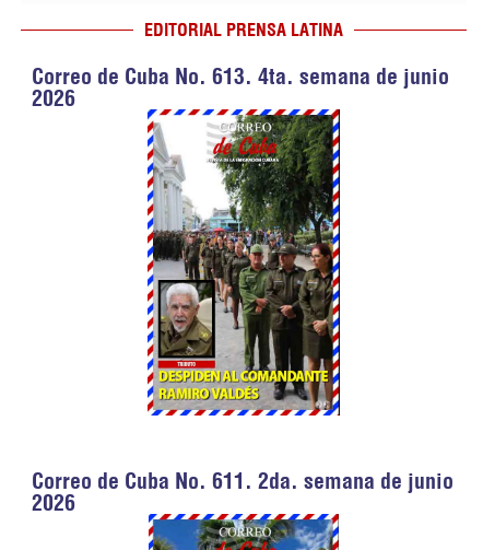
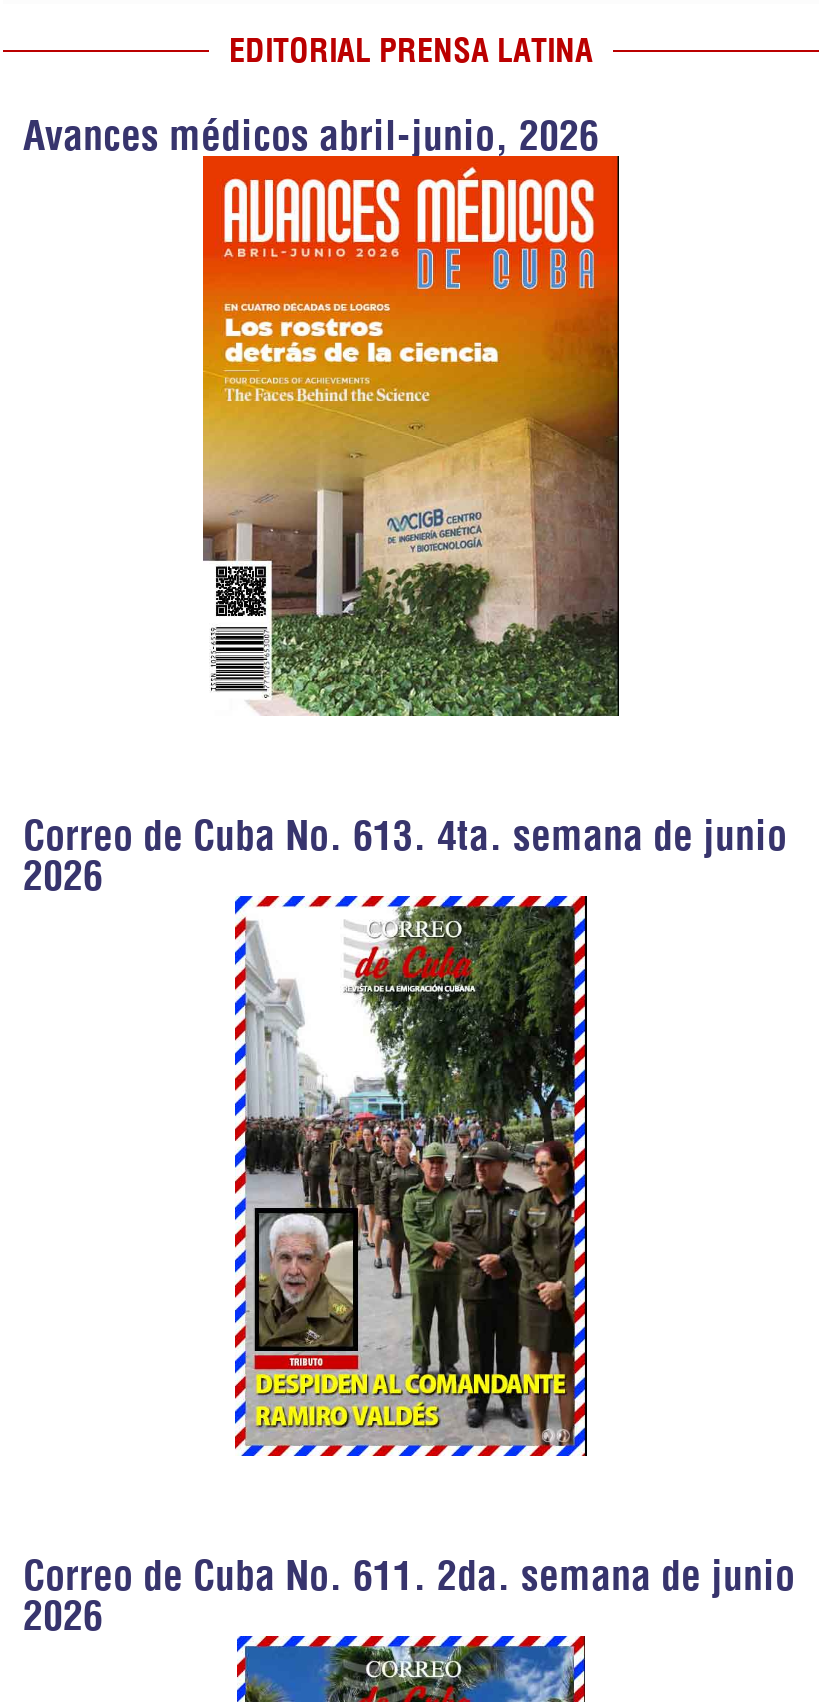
none -> [23,110,599,160] Avances médicos abril-junio, 2026
none -> [201,176,621,718] [image]

